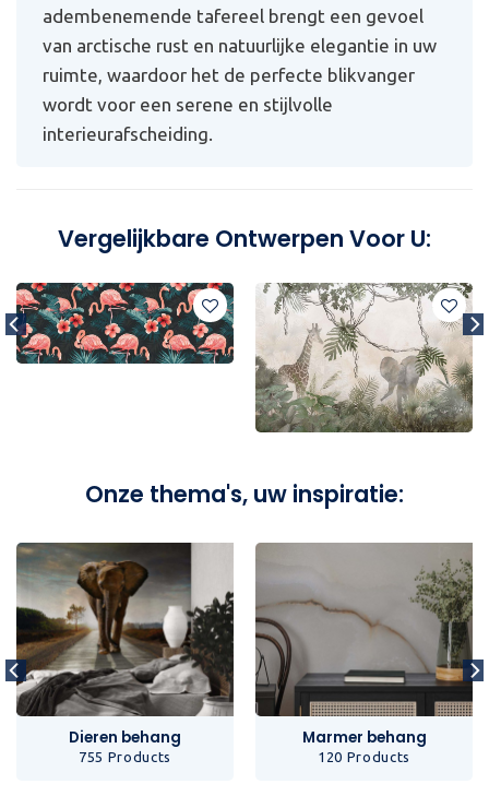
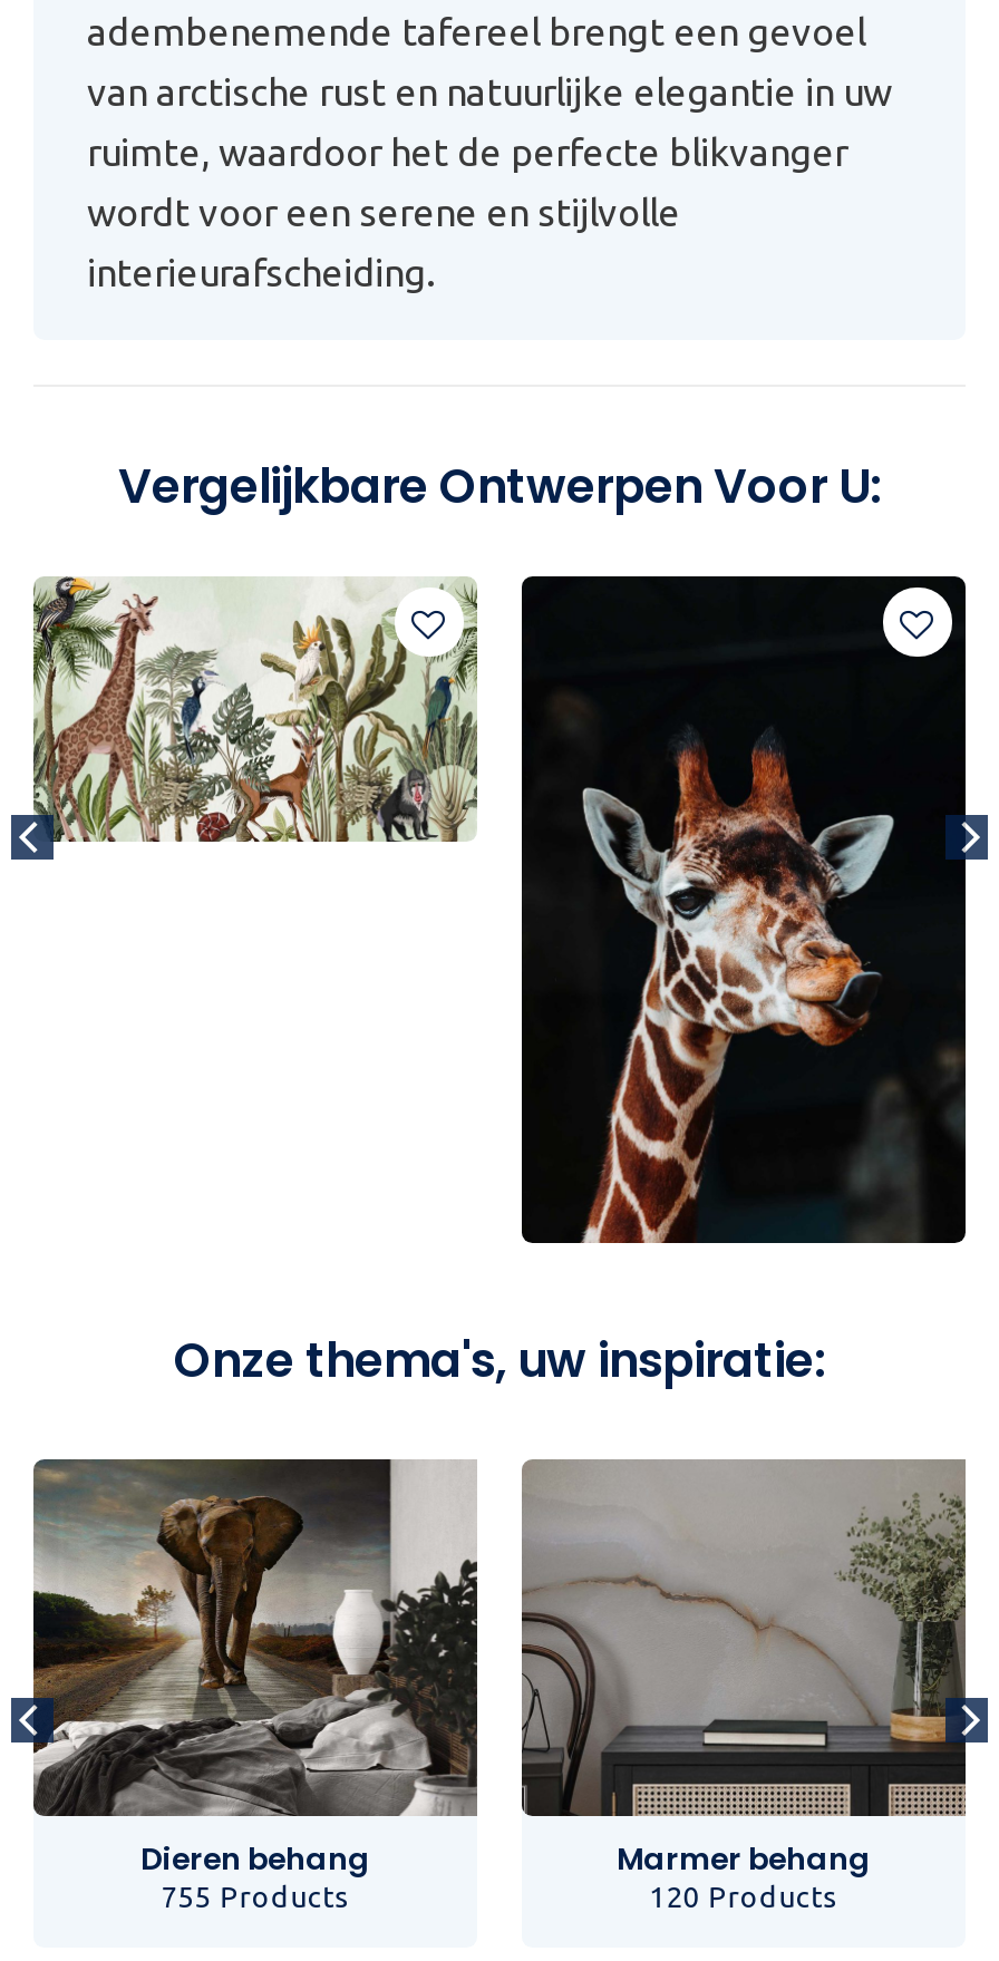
[4,282,235,365] [image] -> [9,576,479,862] [image]
[254,282,485,436] [image] -> [520,574,990,1245] [image]

